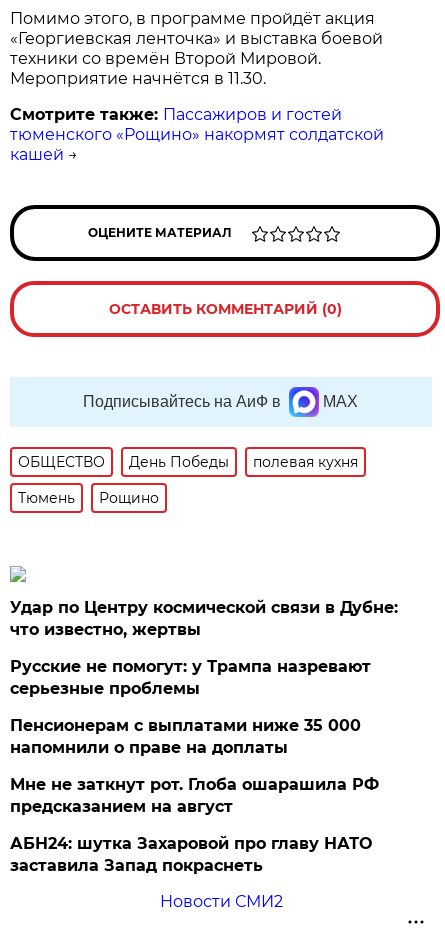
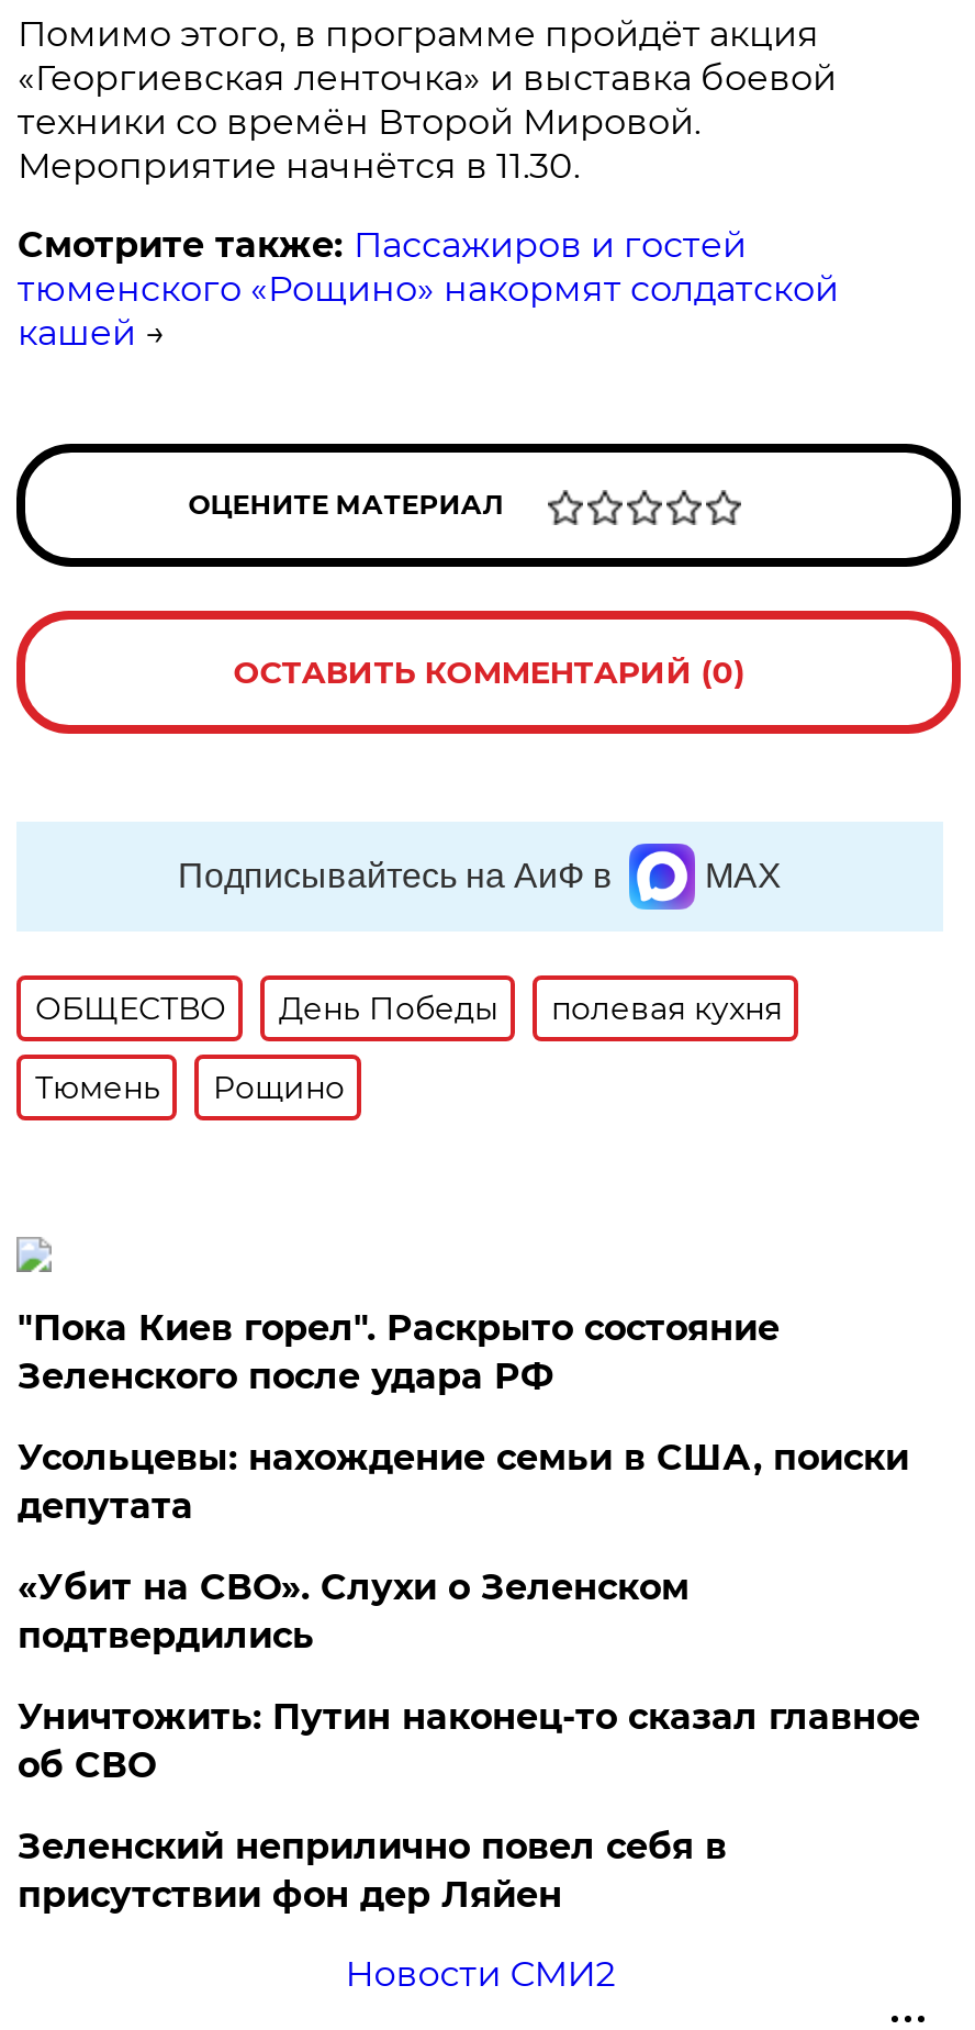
[10,598,398,639] Удар по Центру космической связи в Дубне: | что известно, жертвы -> [17,1307,779,1397] "Пока Киев горел". Раскрыто состояние | Зеленского после удара РФ
[10,657,371,698] Русские не помогут: у Трампа назревают | серьезные проблемы -> [17,1437,909,1527] Усольцевы: нахождение семьи в США, поиски | депутата
[10,716,361,757] Пенсионерам с выплатами ниже 35 000 | напомнили о праве на доплаты -> [17,1566,689,1656] «Убит на СВО». Слухи о Зеленском | подтвердились
[10,775,379,816] Мне не заткнут рот. Глоба ошарашила РФ | предсказанием на август -> [17,1696,920,1786] Уничтожить: Путин наконец-то сказал главное | об СВО
[10,834,372,875] АБН24: шутка Захаровой про главу НАТО | заставила Запад покраснеть -> [17,1825,727,1916] Зеленский неприлично повел cебя в | присутствии фон дер Ляйен

